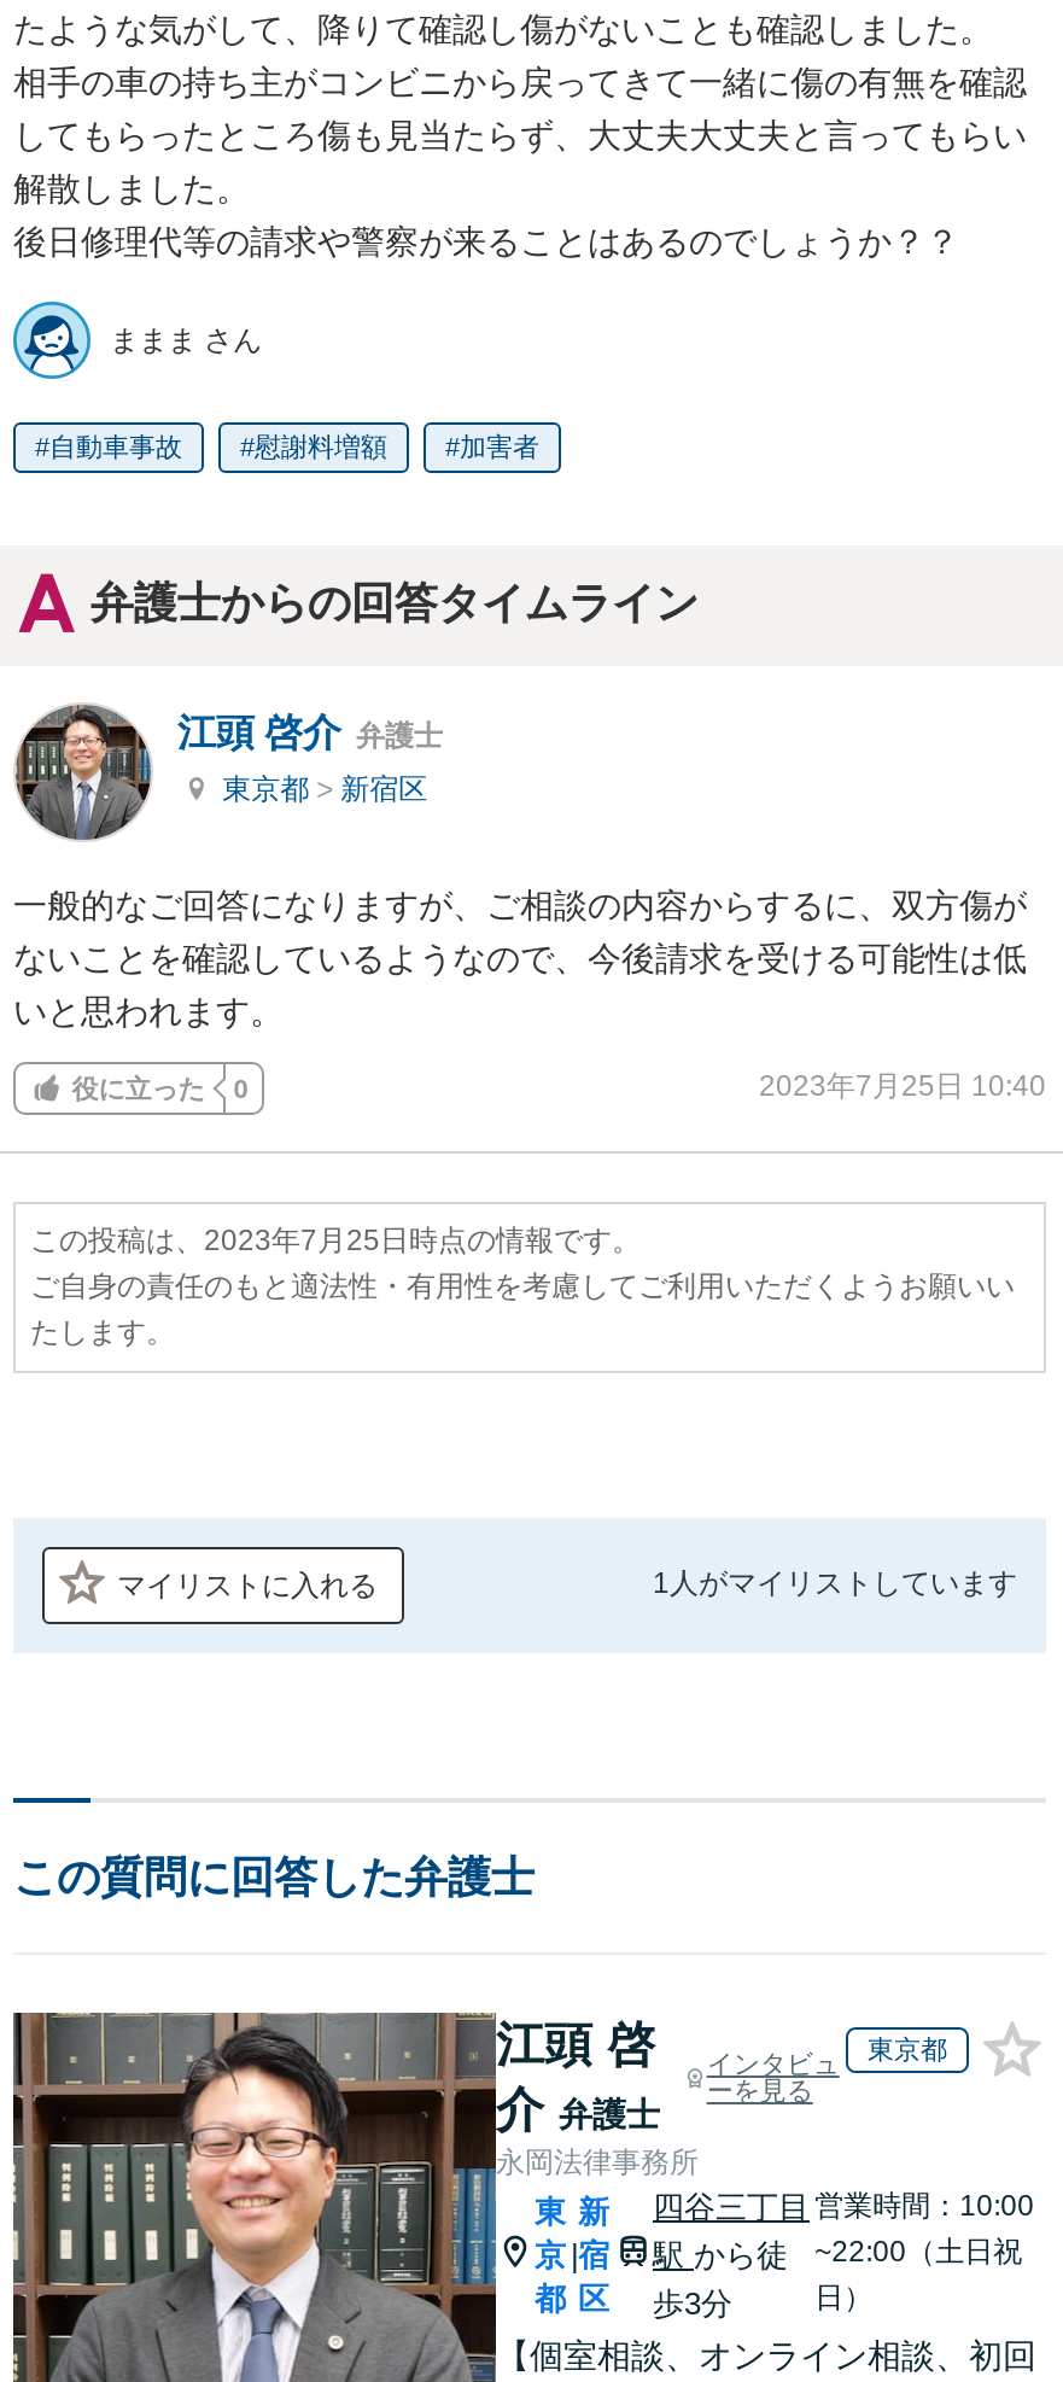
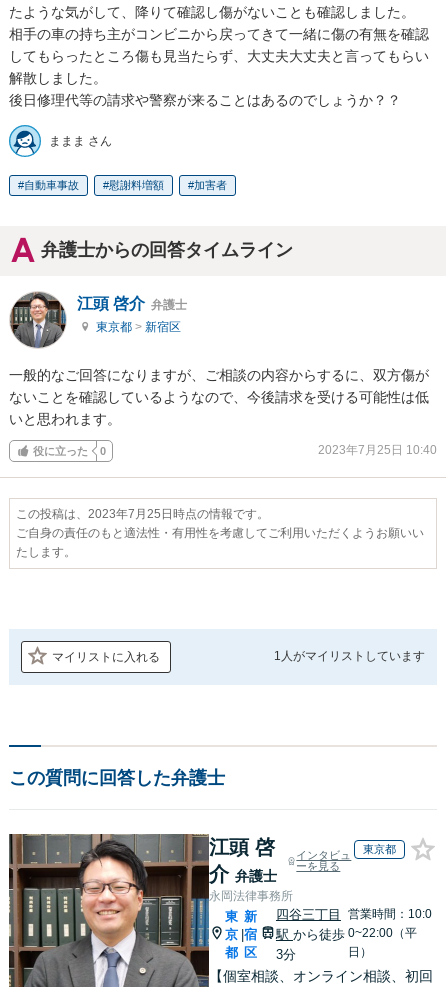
[815,2188,1034,2267] 営業時間：10:00 | ~22:00（土日祝 -> [348,906,432,939] 営業時間：10:0 | 0~22:00（平

